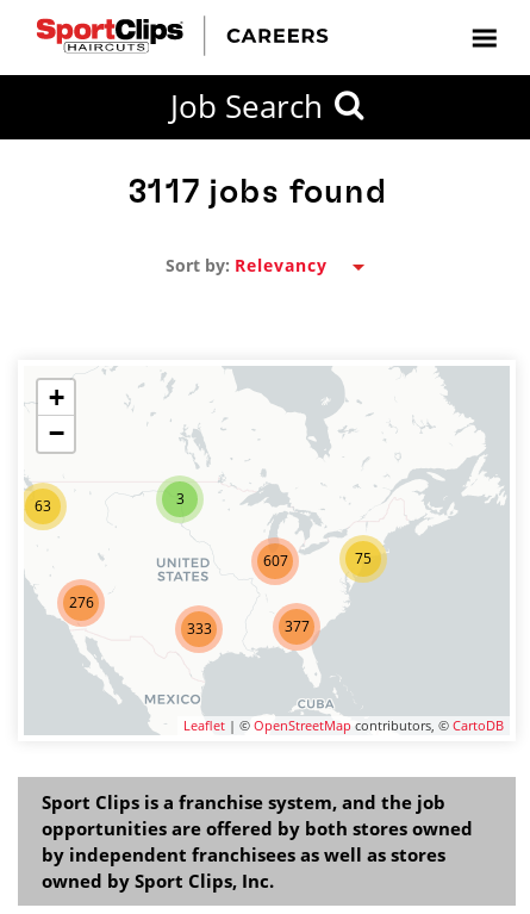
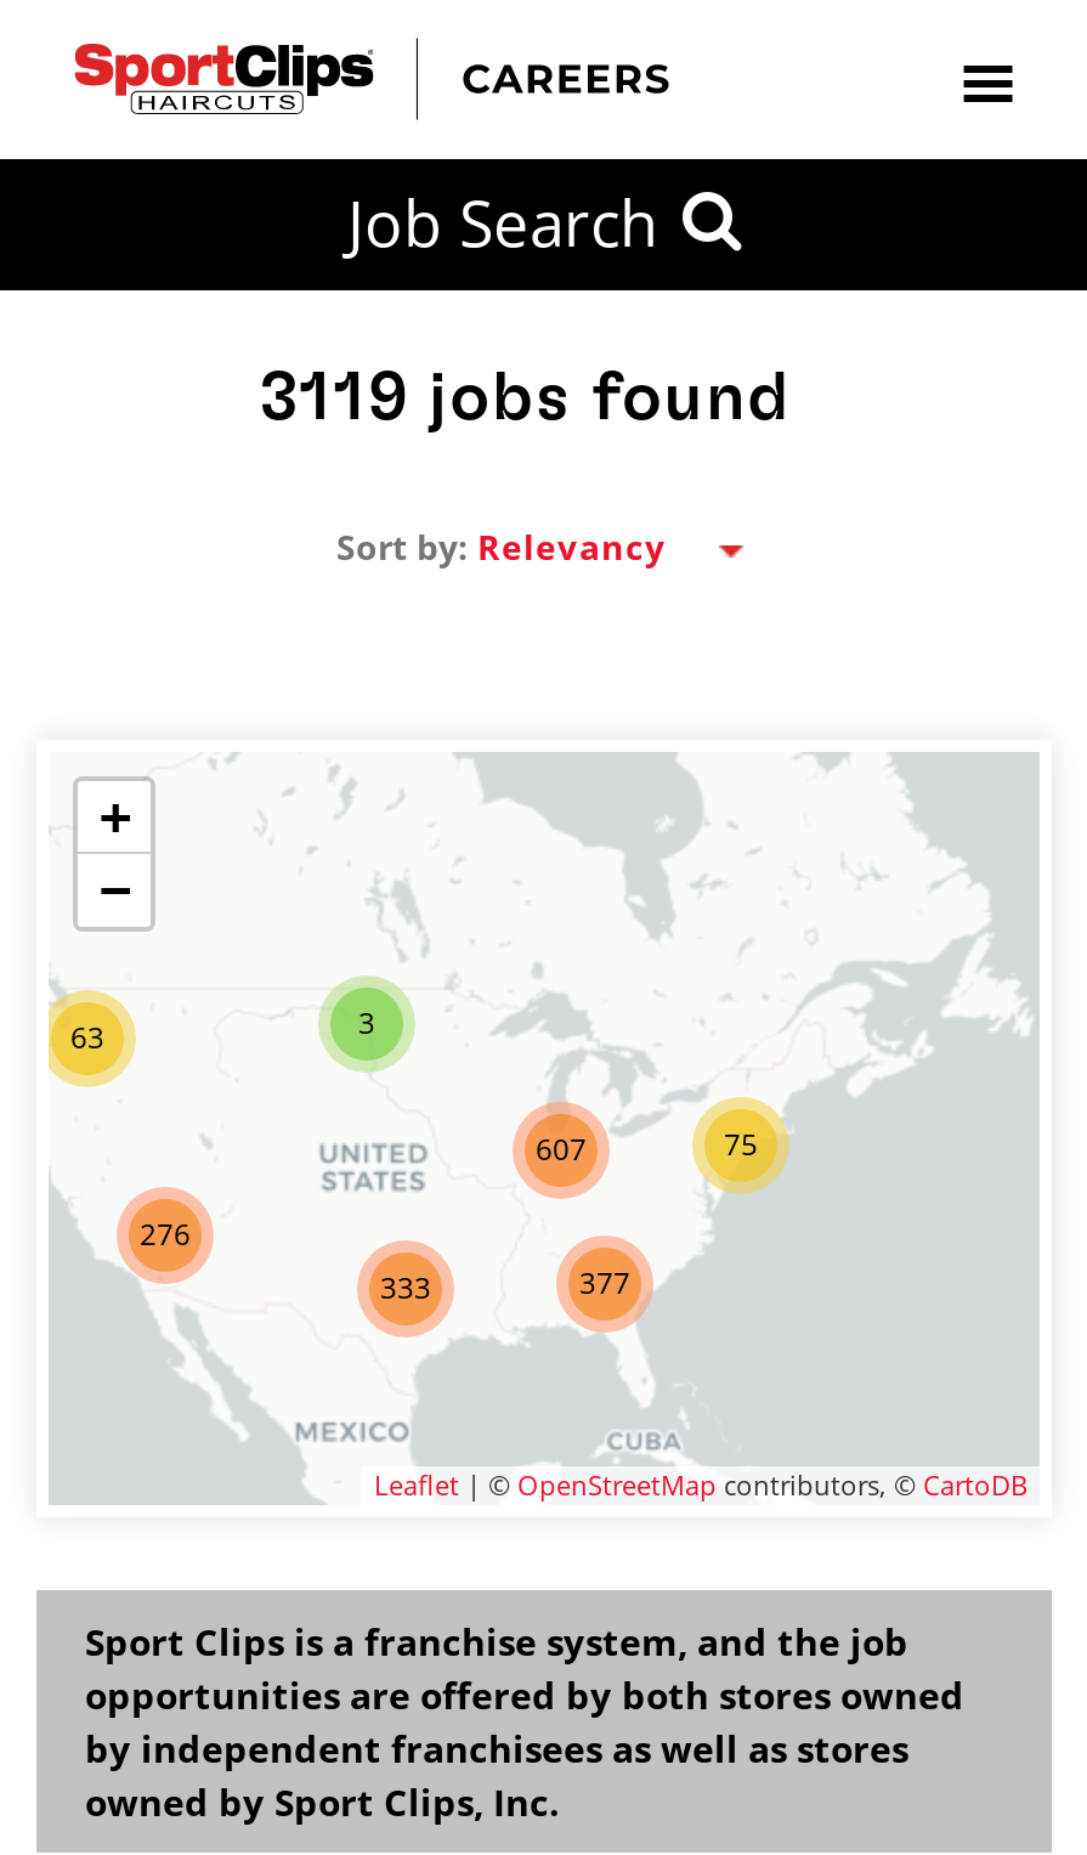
[129,176,387,210] 3117 jobs found -> [260,366,791,434] 3119 jobs found

